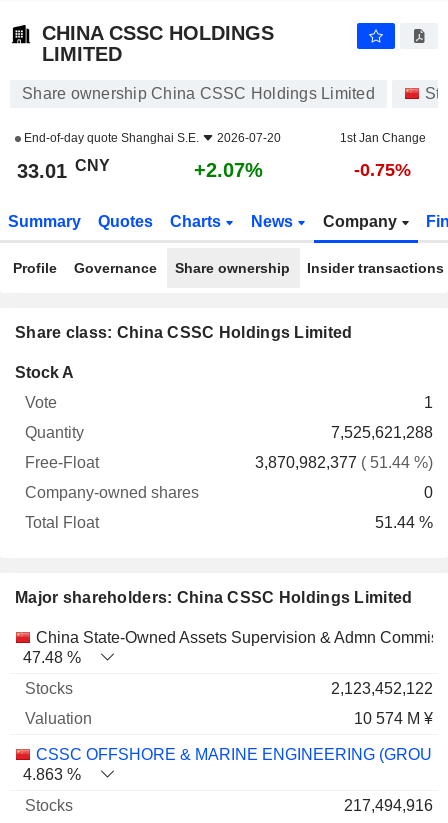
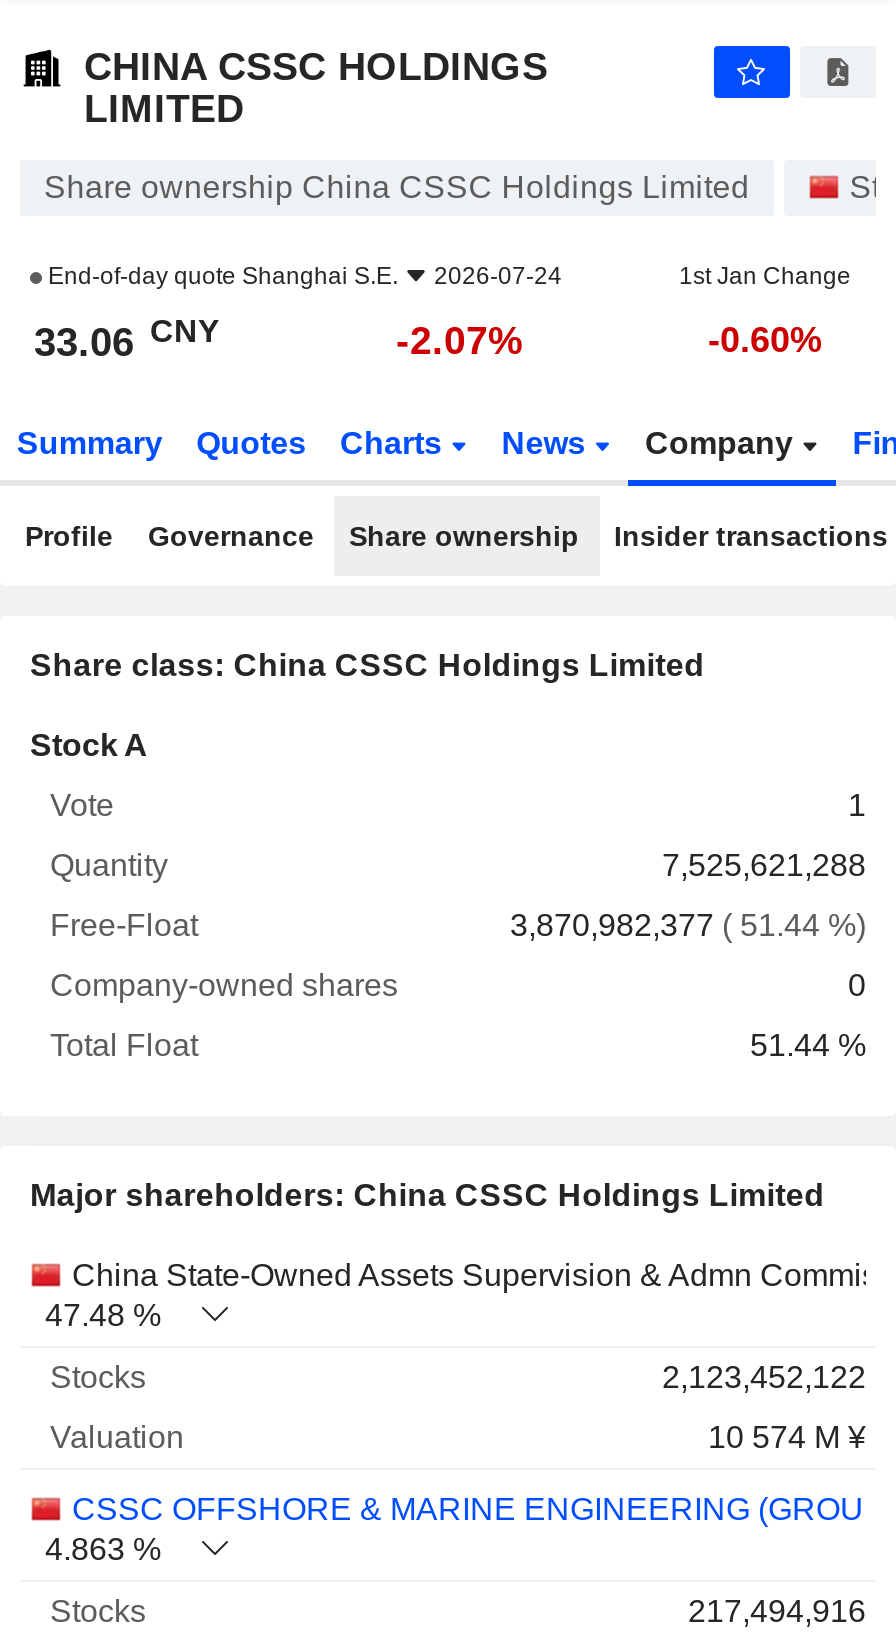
[21,131,281,145] End-of-day quote Shanghai S.E. 2026-07-20 -> [42,262,562,290] End-of-day quote Shanghai S.E. 2026-07-24
[17,156,110,182] 33.01 CNY -> [34,313,220,364] 33.06 CNY
[194,159,263,181] +2.07% -> [396,318,524,362] -2.07%
[354,160,411,180] -0.75% -> [708,320,822,360] -0.60%

